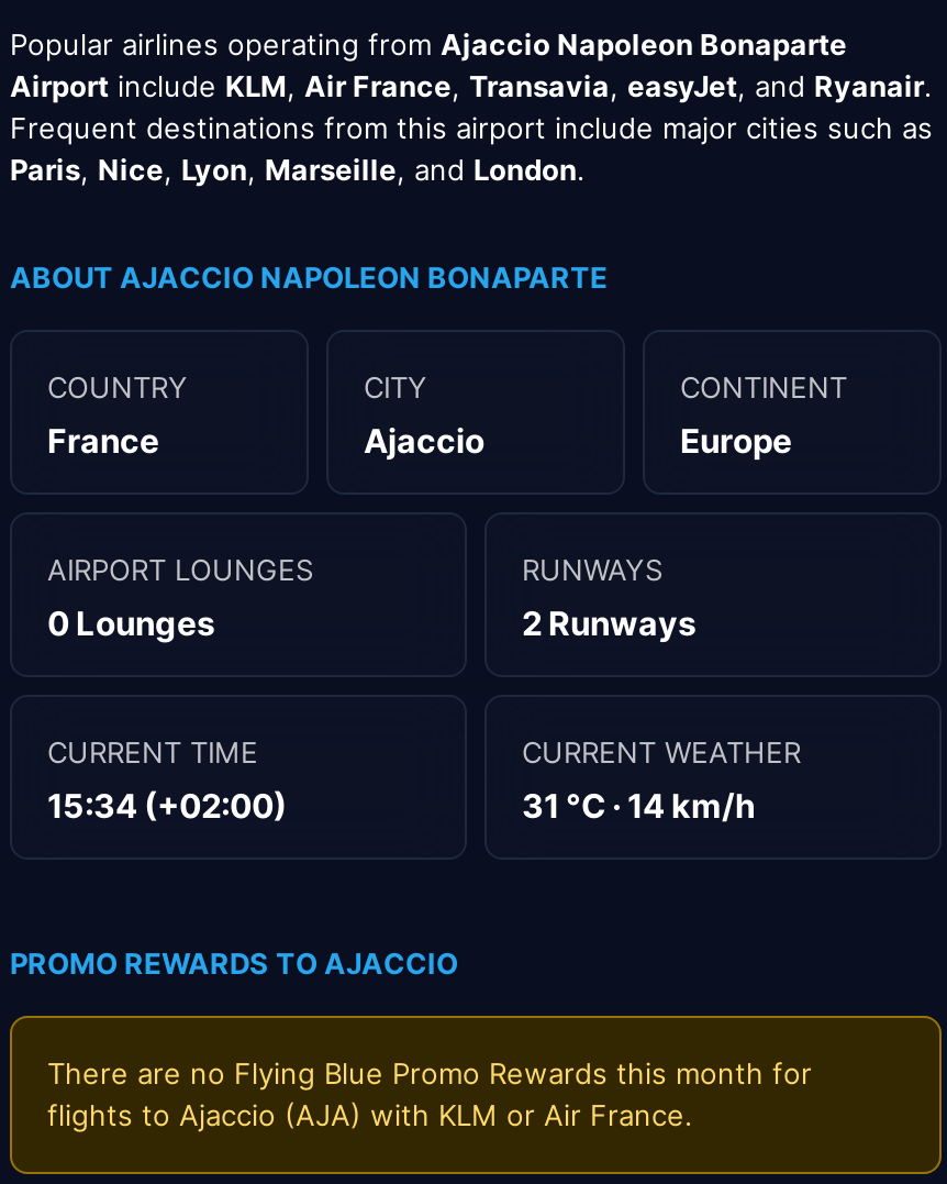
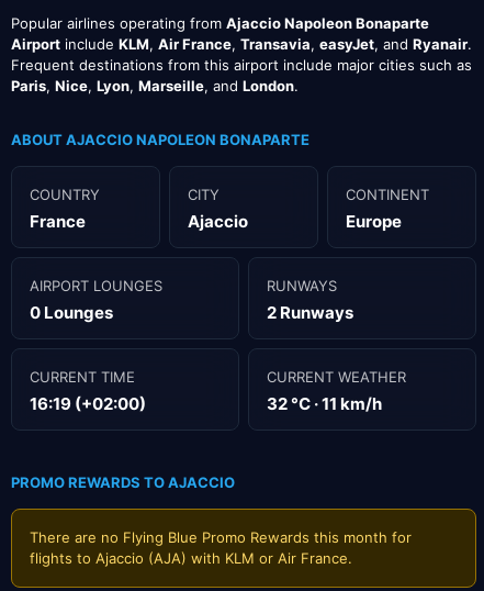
[47,785,287,827] 15:34 (+02:00) -> [30,393,146,414] 16:19 (+02:00)
[522,785,755,827] 31 °C · 14 km/h -> [267,393,382,414] 32 °C · 11 km/h

